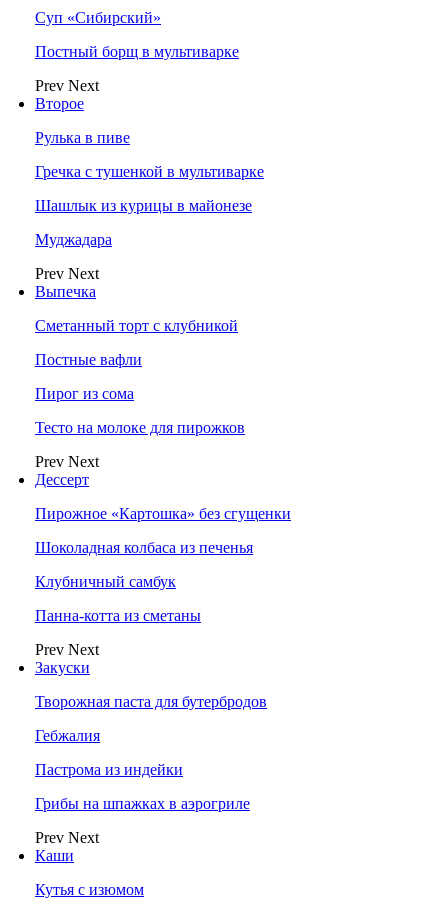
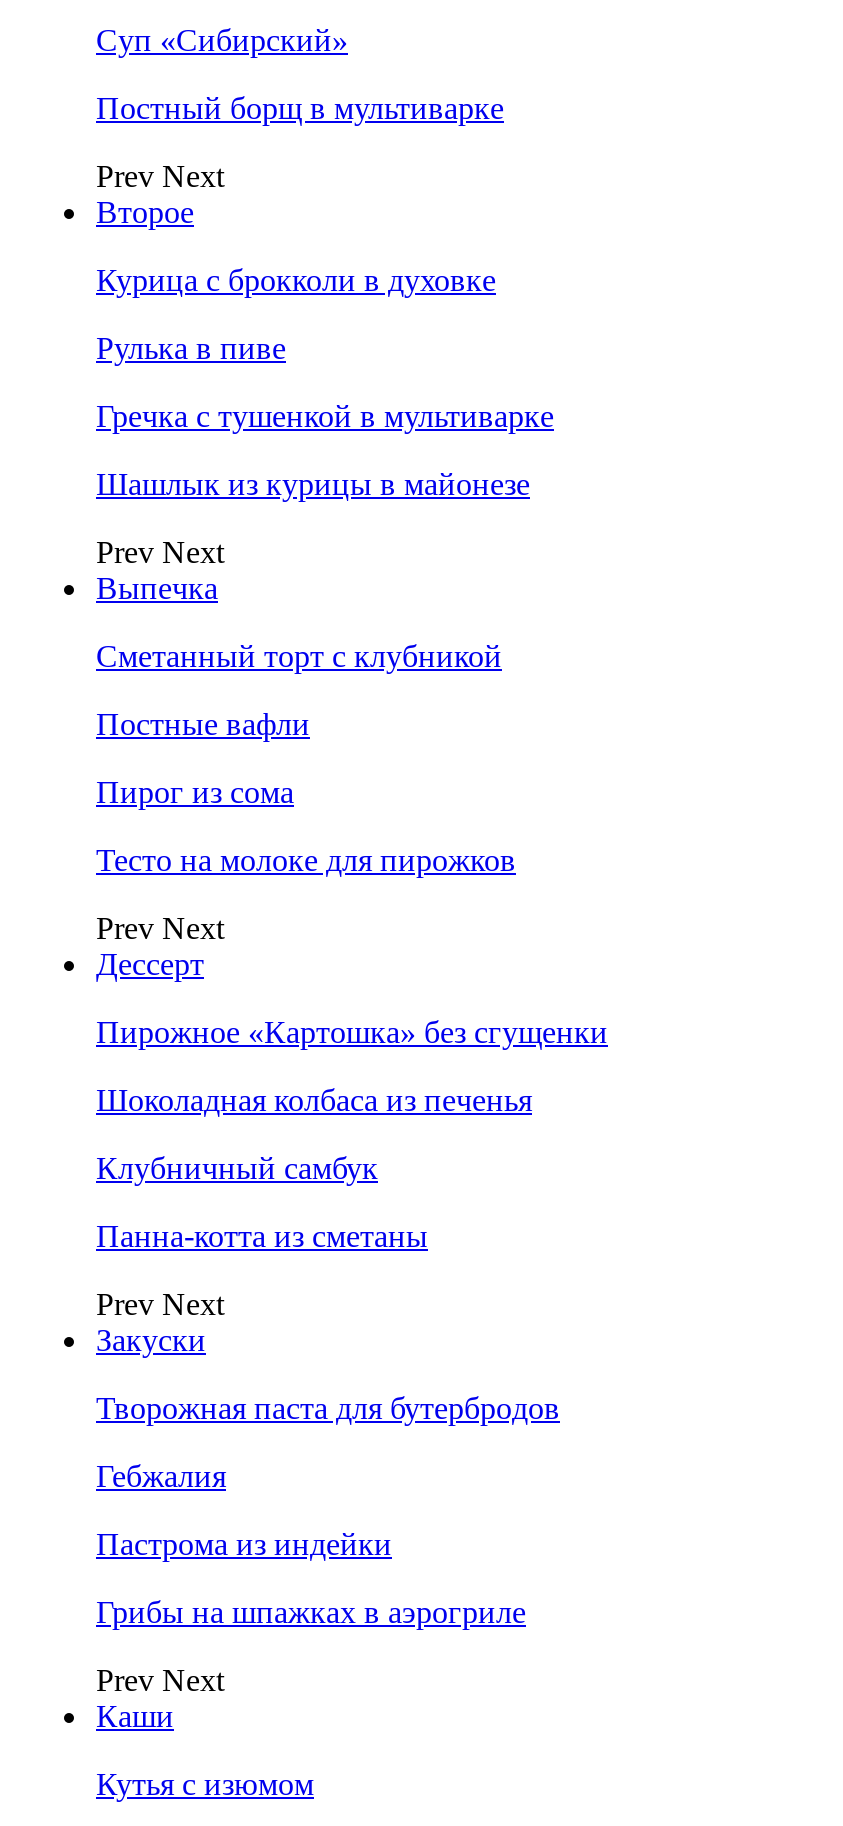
none -> [96,263,496,297] Курица с брокколи в духовке
moved [35,129,264,214] -> [96,331,554,501]: Рулька в пиве | Гречка с тушенкой в мультиварке | Шашлык из курицы в майонезе
[35,231,112,248] Муджадара -> none

